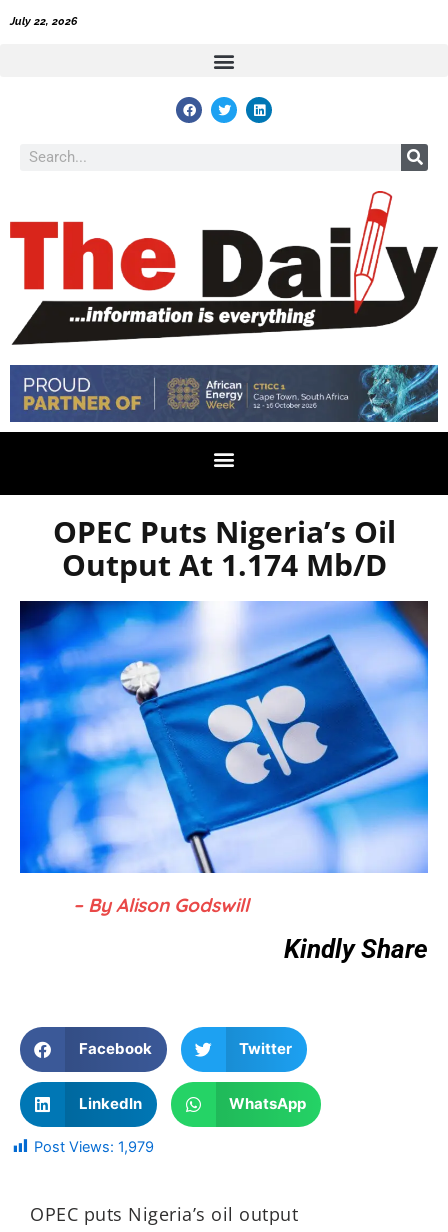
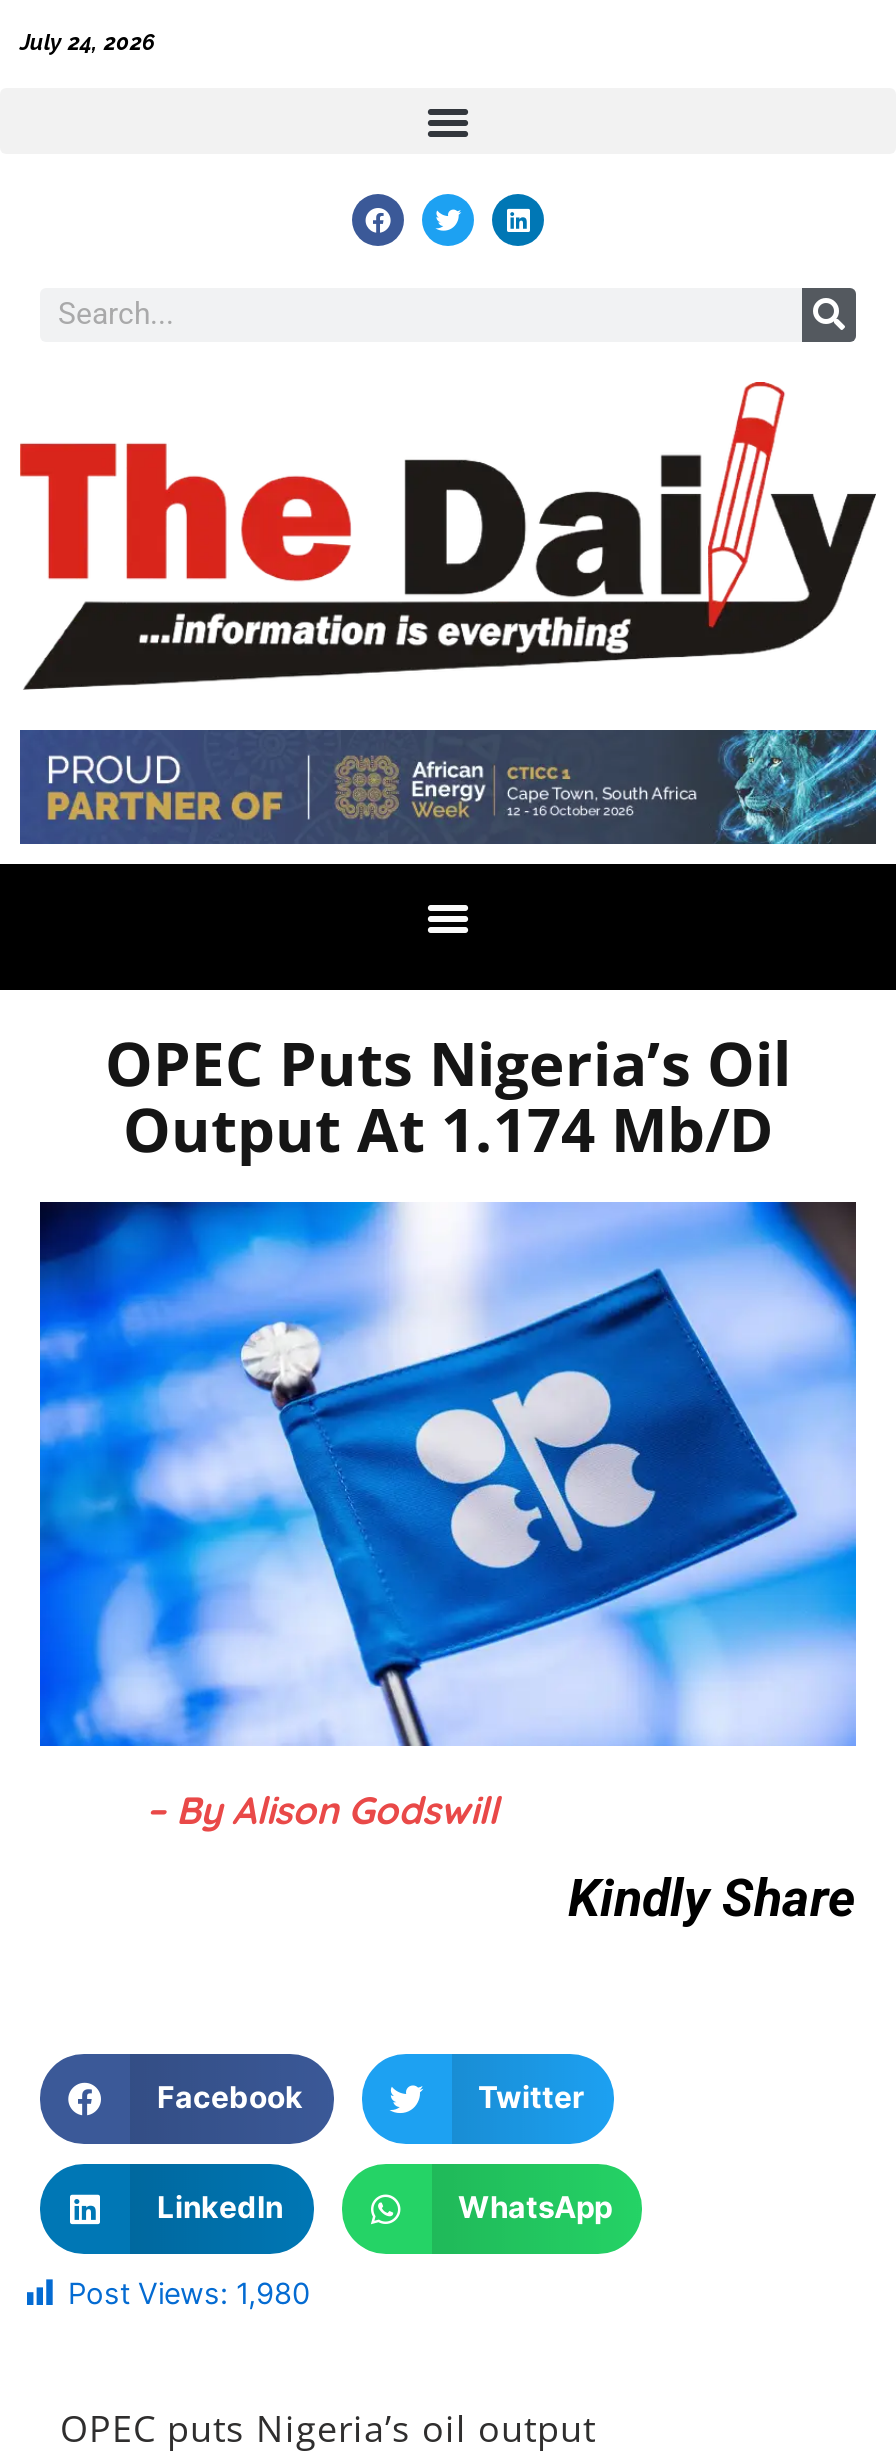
[10,15,78,28] July 22, 2026 -> [20,30,156,56] July 24, 2026
[34,1138,154,1156] Post Views: 1,979 -> [68,2275,310,2311] Post Views: 1,980

